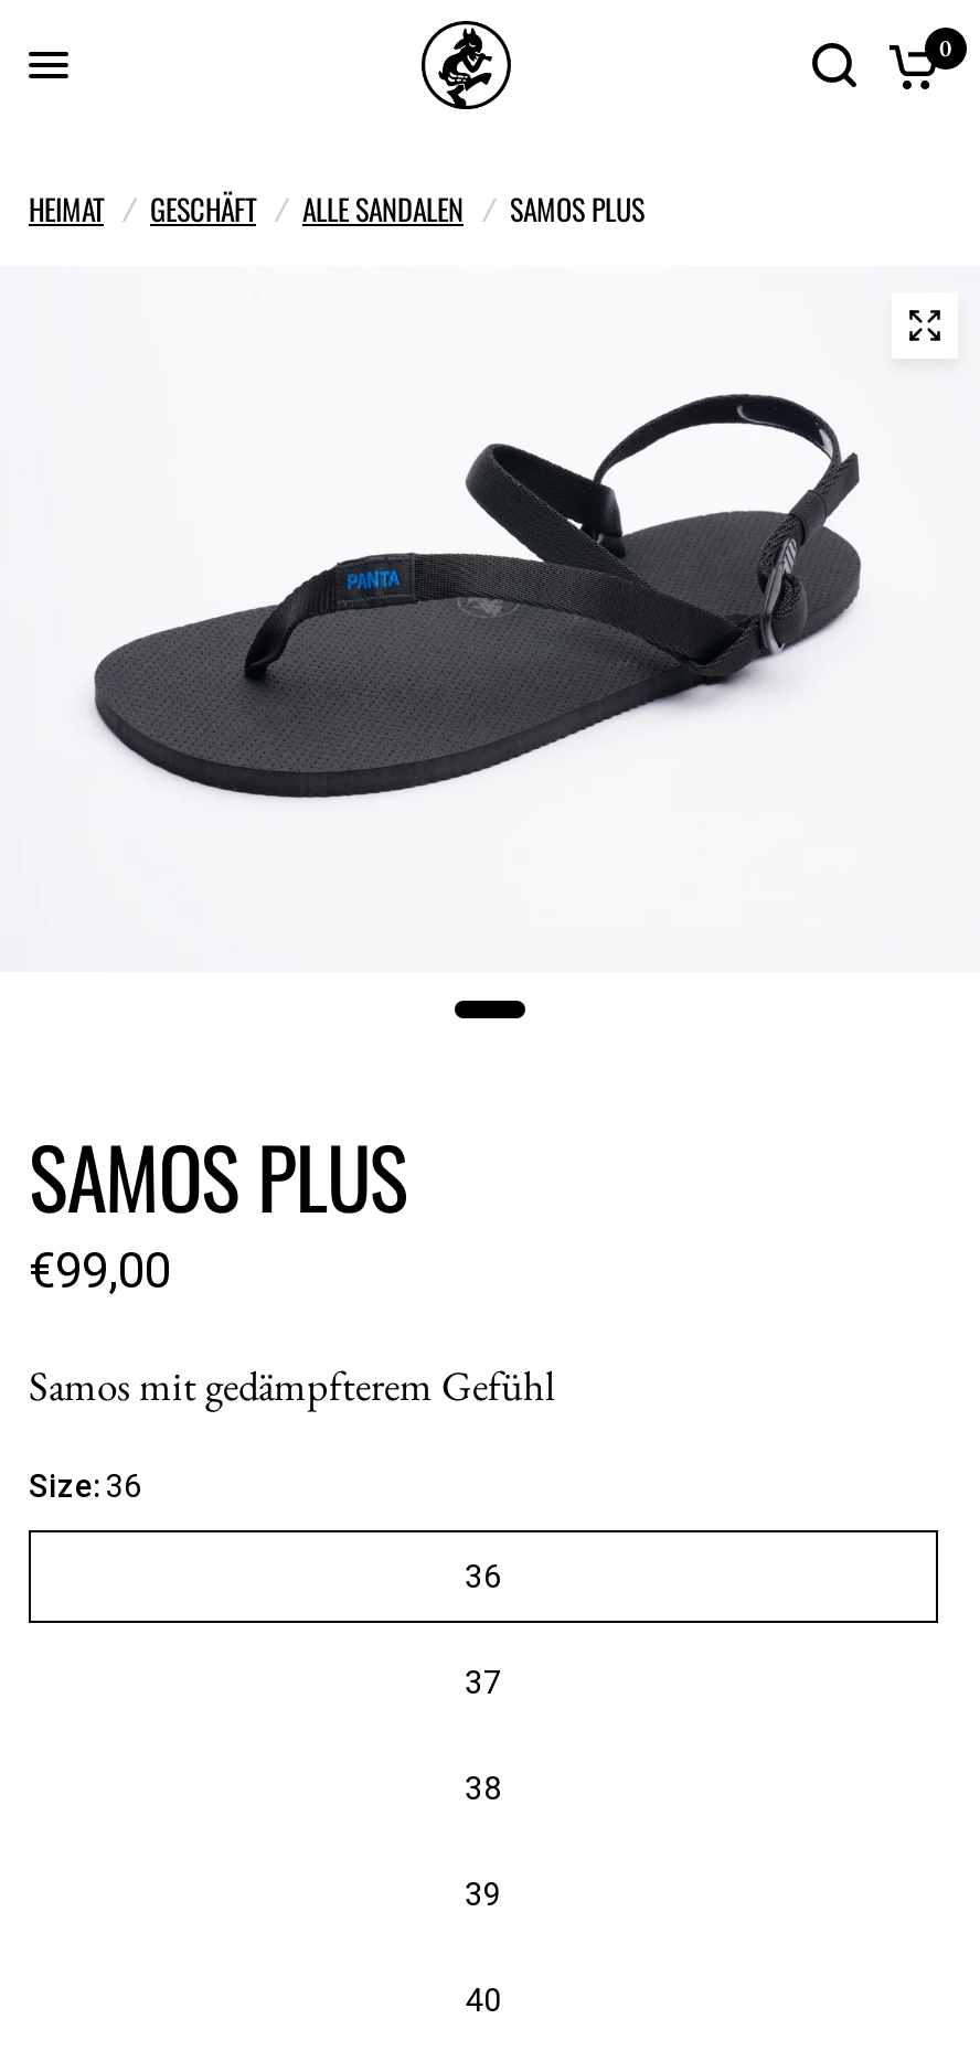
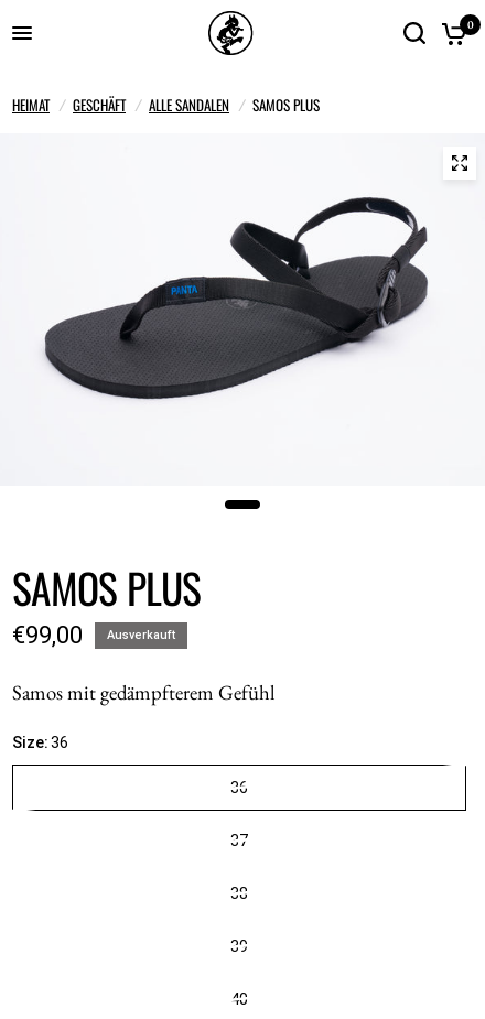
none -> [107,627,175,642] Ausverkauft

